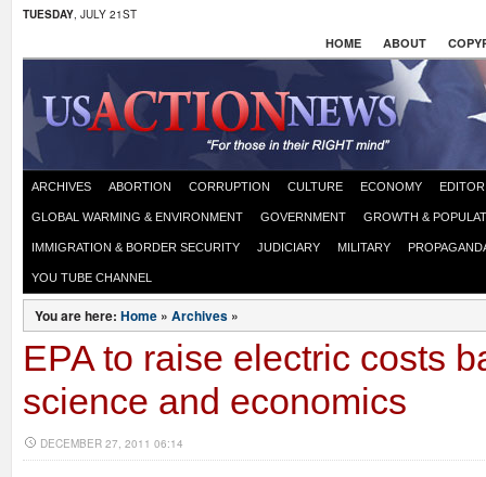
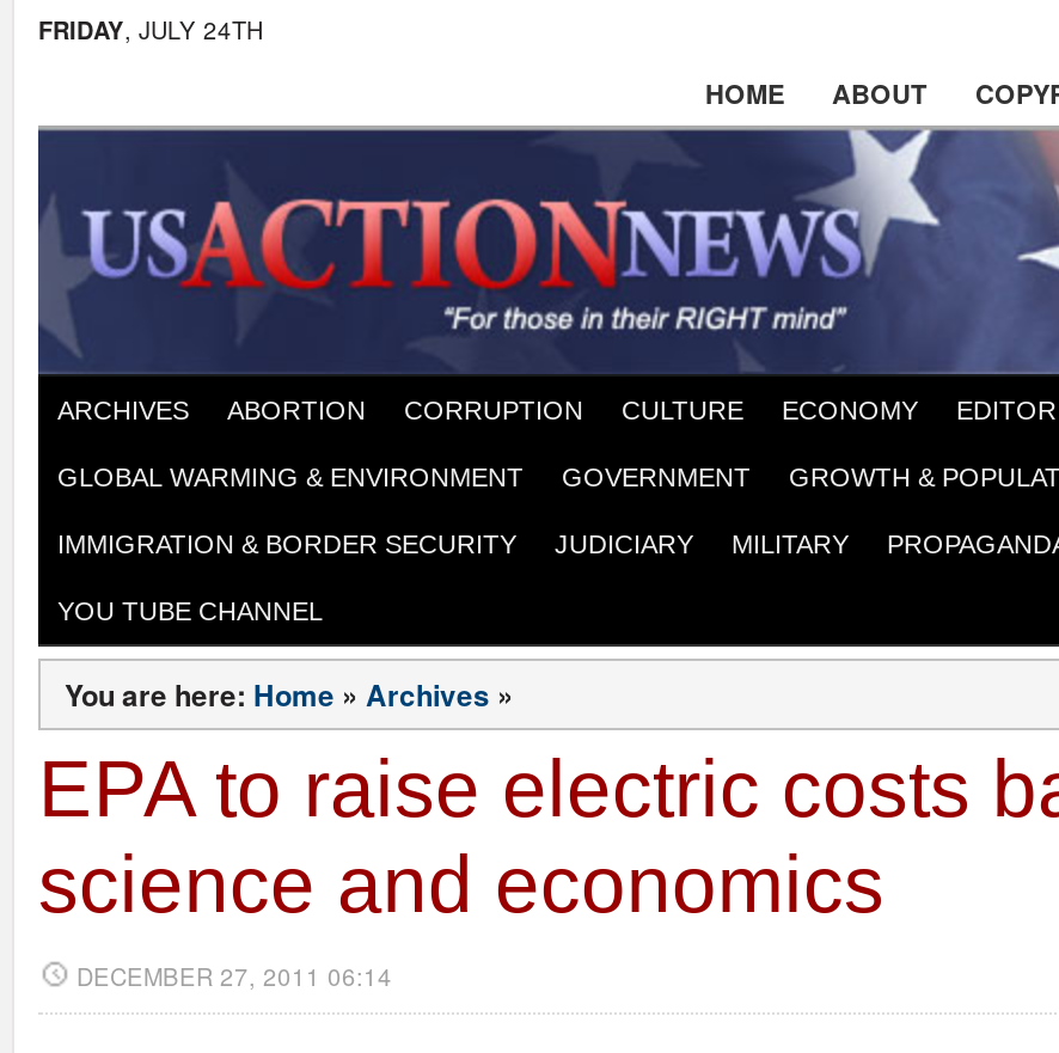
[23,7,137,22] TUESDAY, JULY 21ST -> [38,13,263,47] FRIDAY, JULY 24TH

